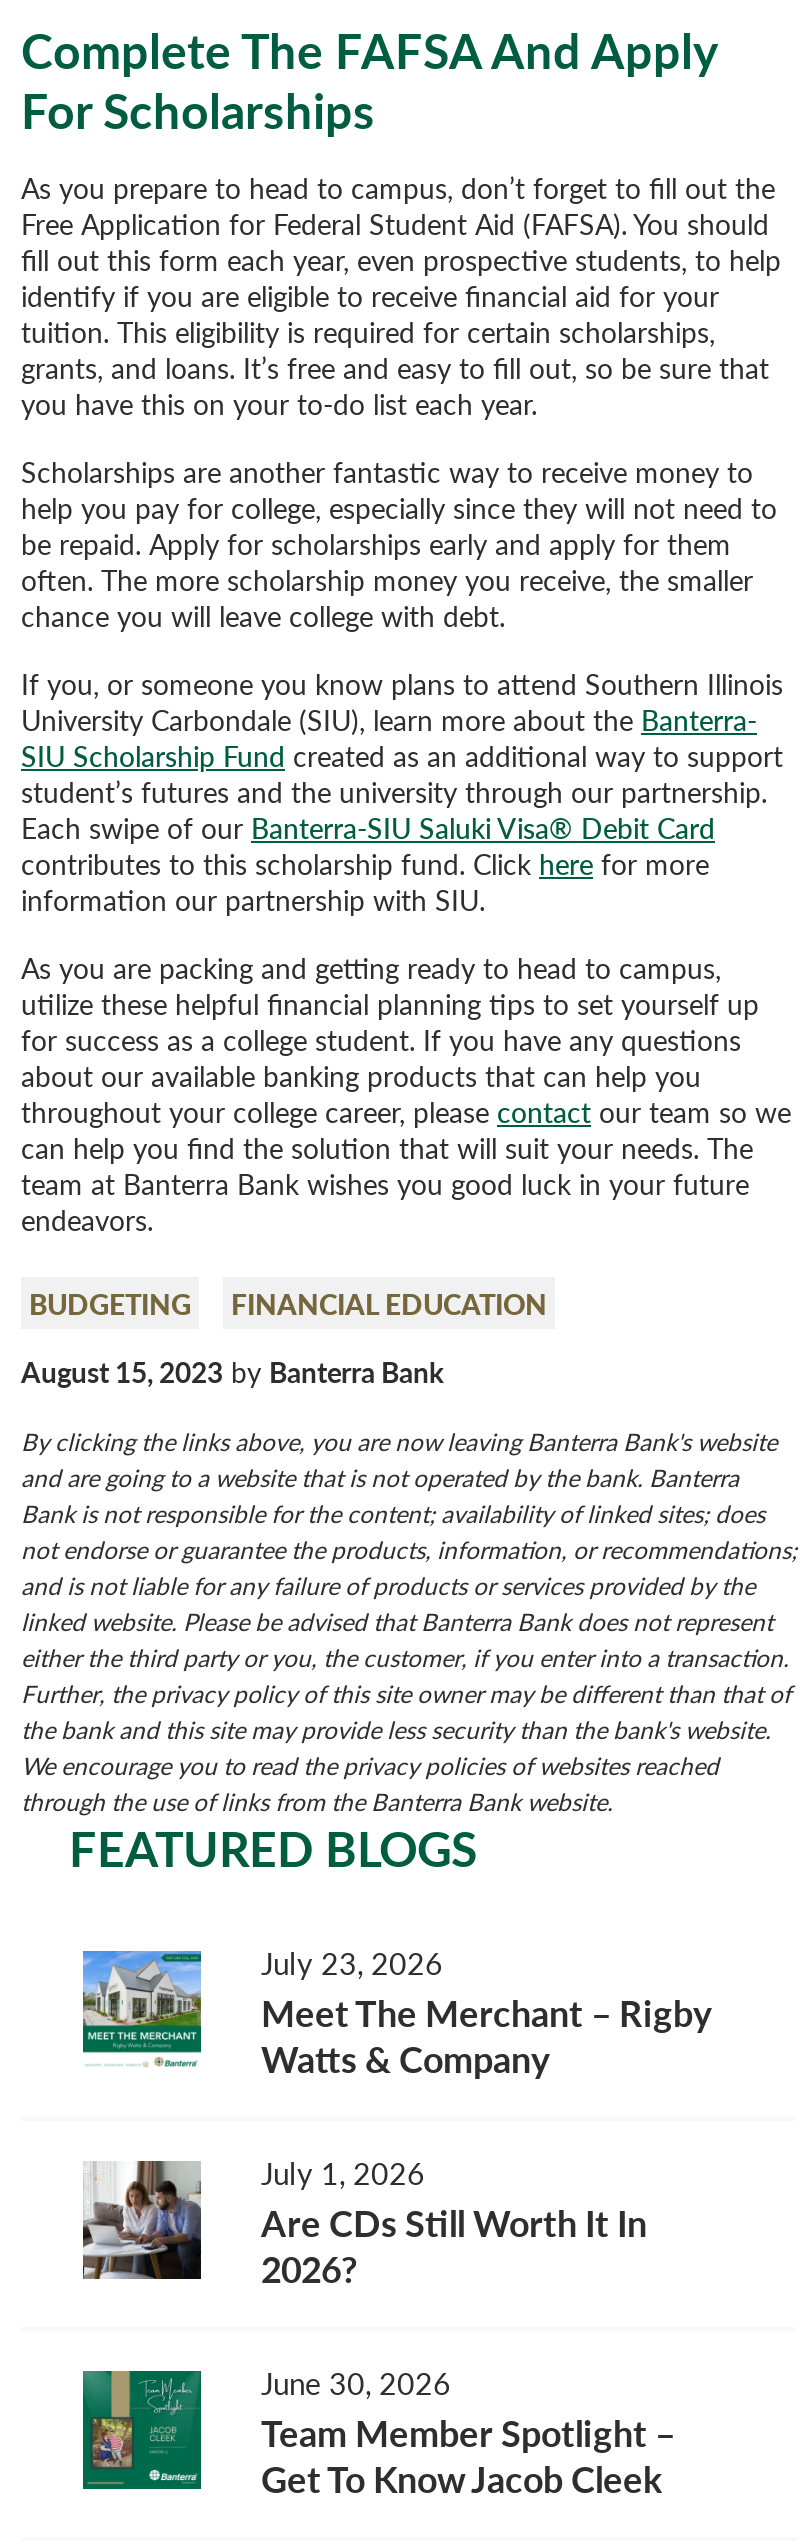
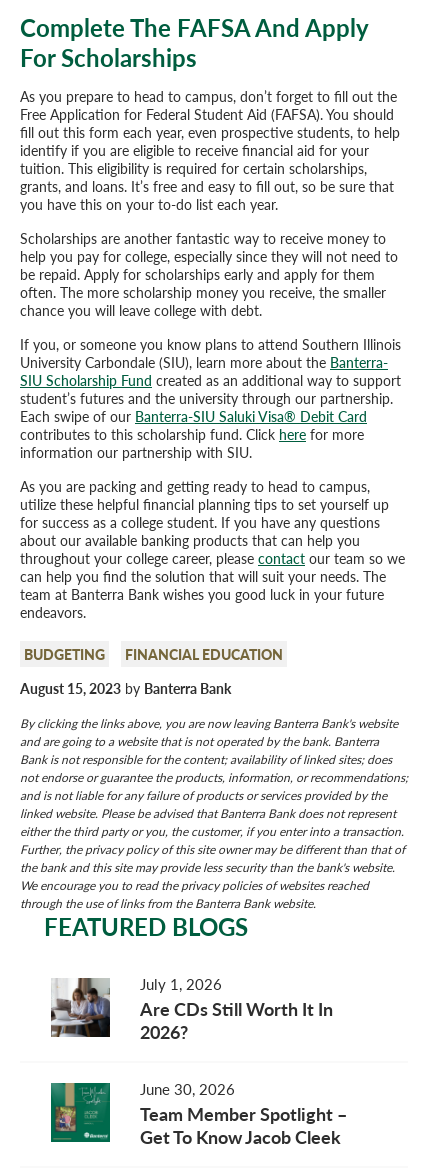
[81,1941,713,2083] [image] | July 23, 2026 | Meet The Merchant – Rigby | Watts & Company -> none

